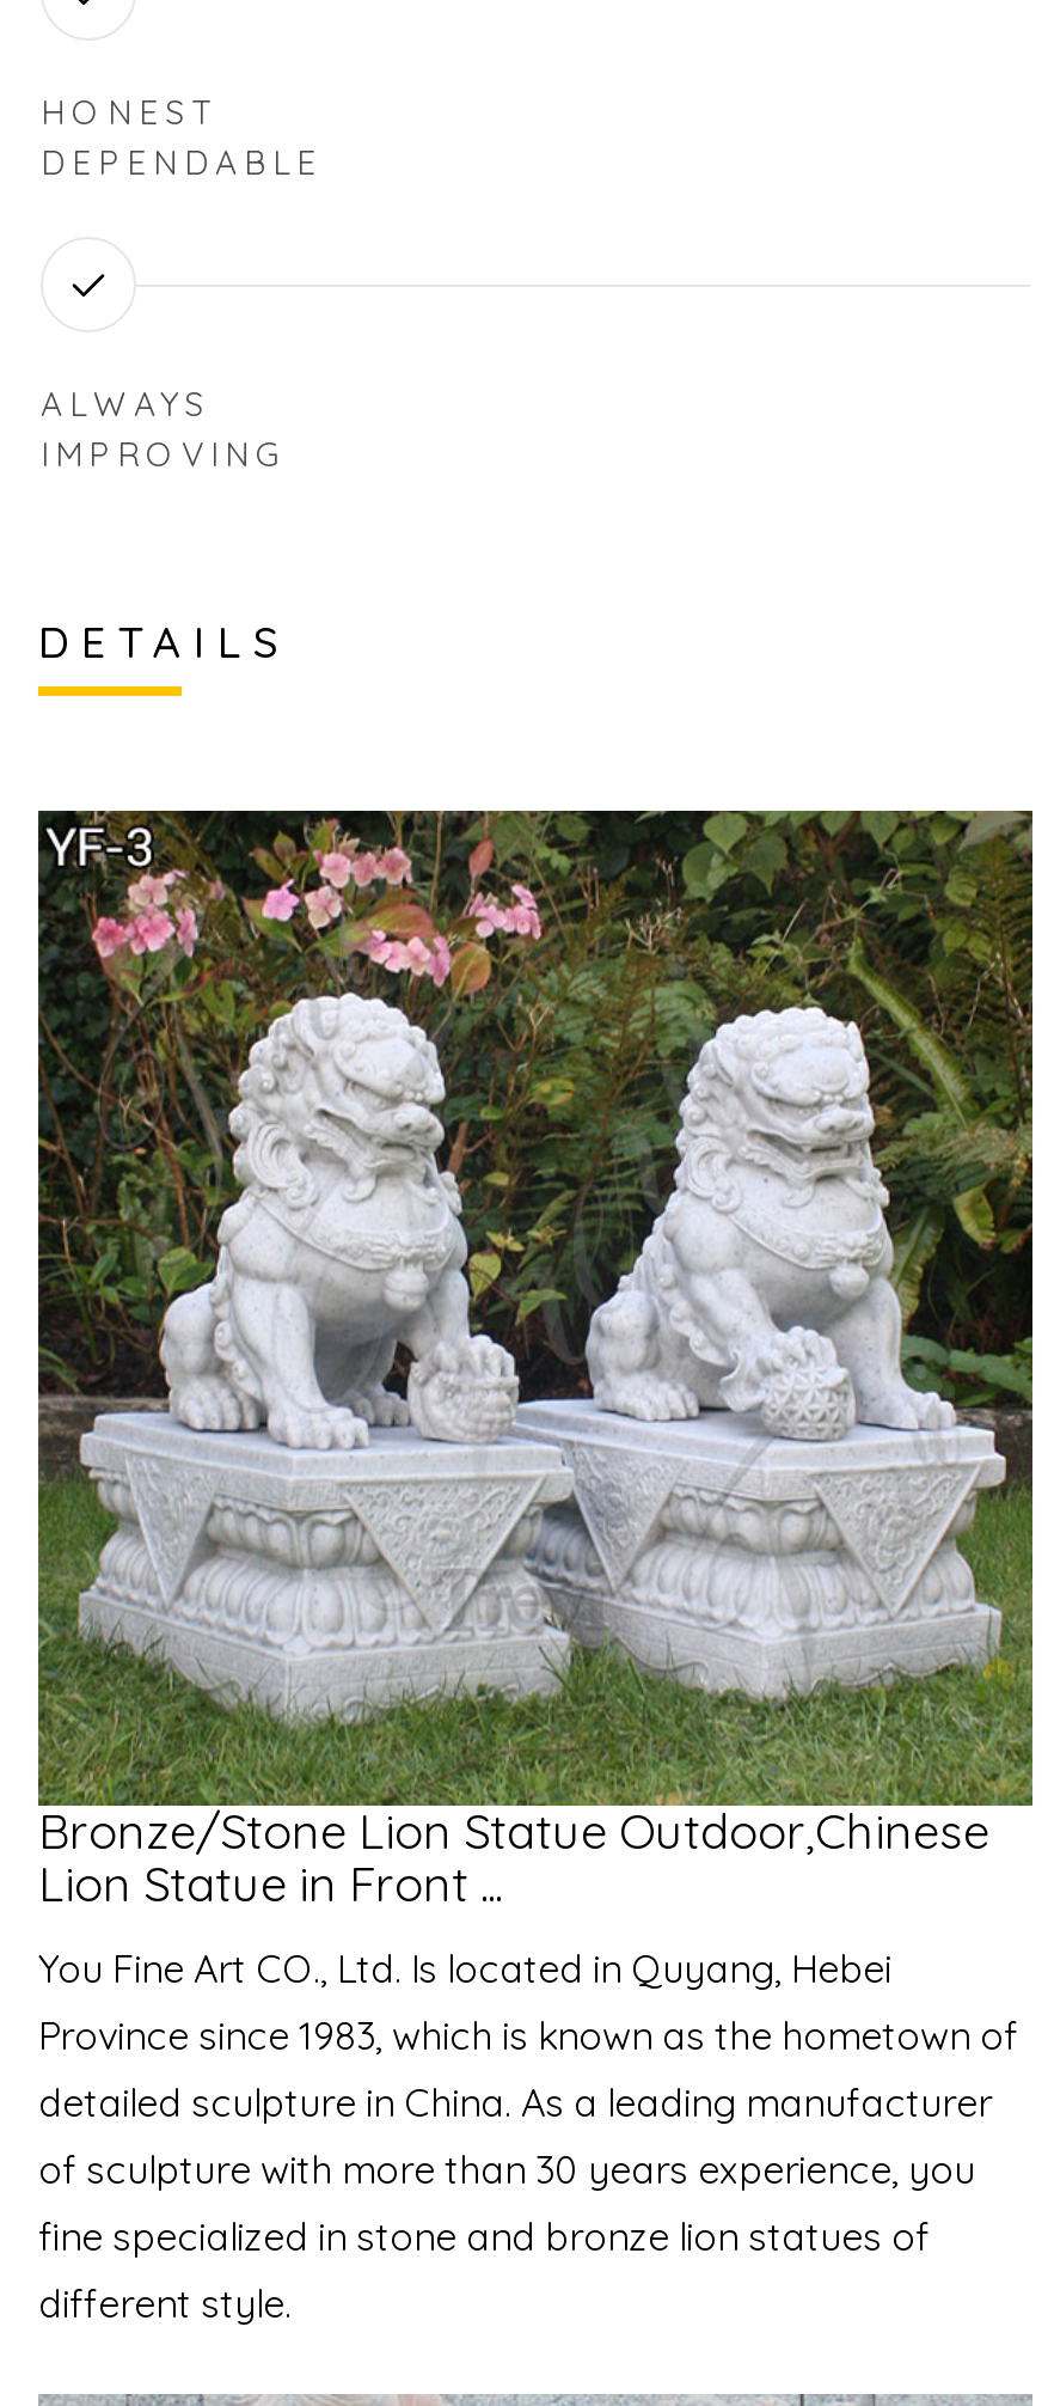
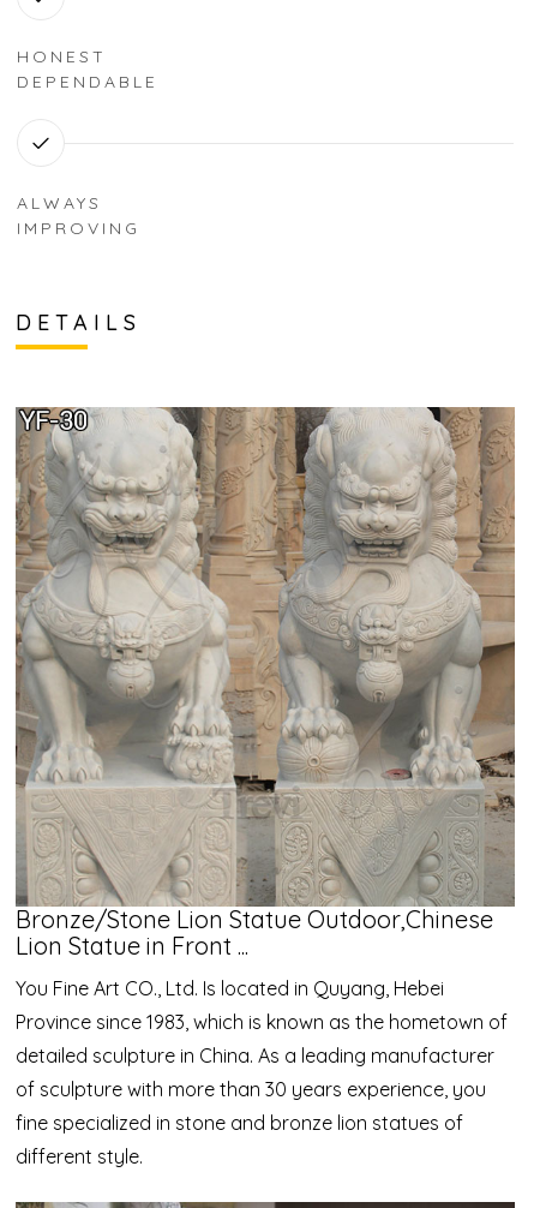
[36,808,1035,1803] [image] -> [14,406,516,907] [image]

